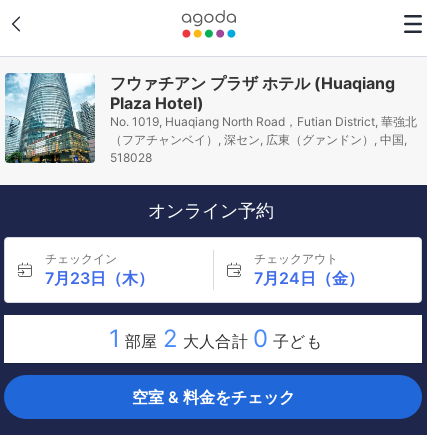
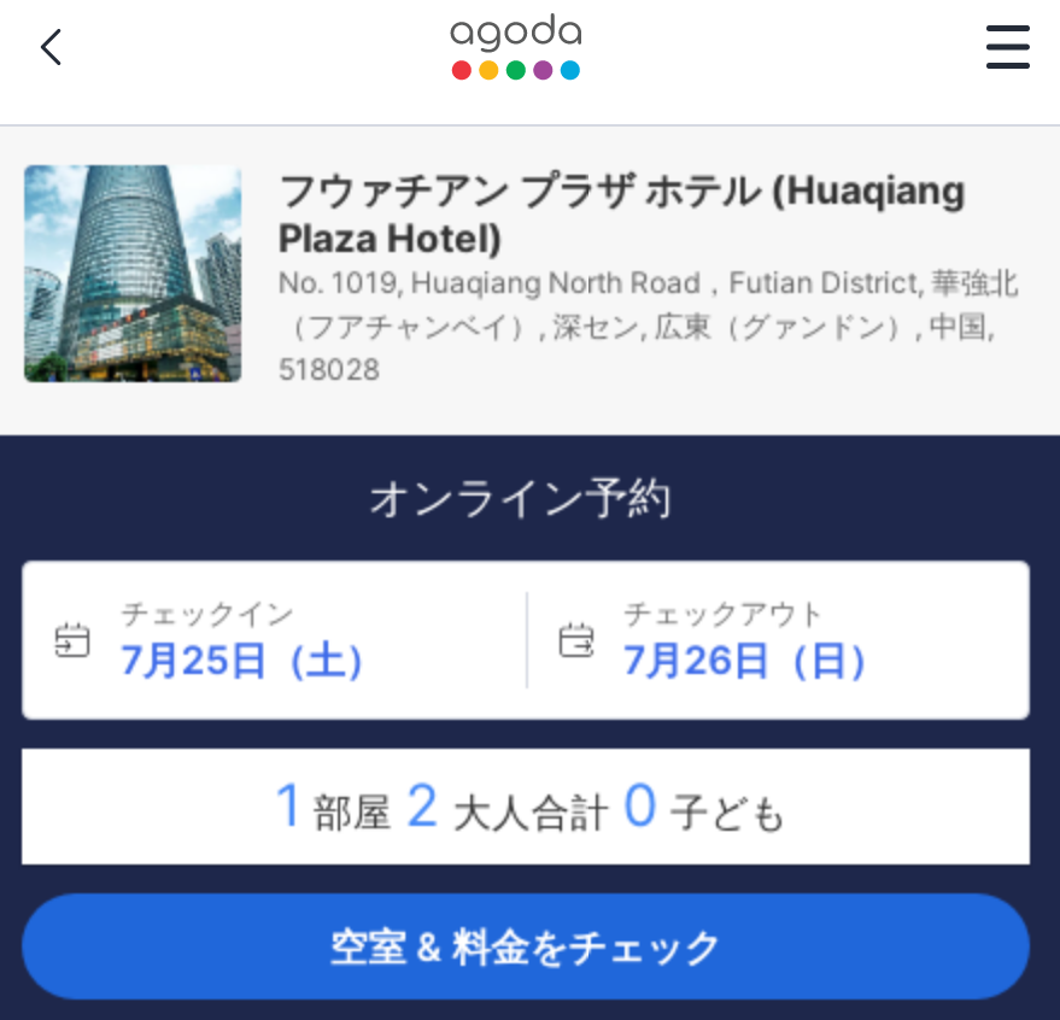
[45,268,154,288] 7月23日（木） -> [121,635,383,684] 7月25日（土）
[253,268,363,288] 7月24日（金） -> [623,635,886,684] 7月26日（日）

